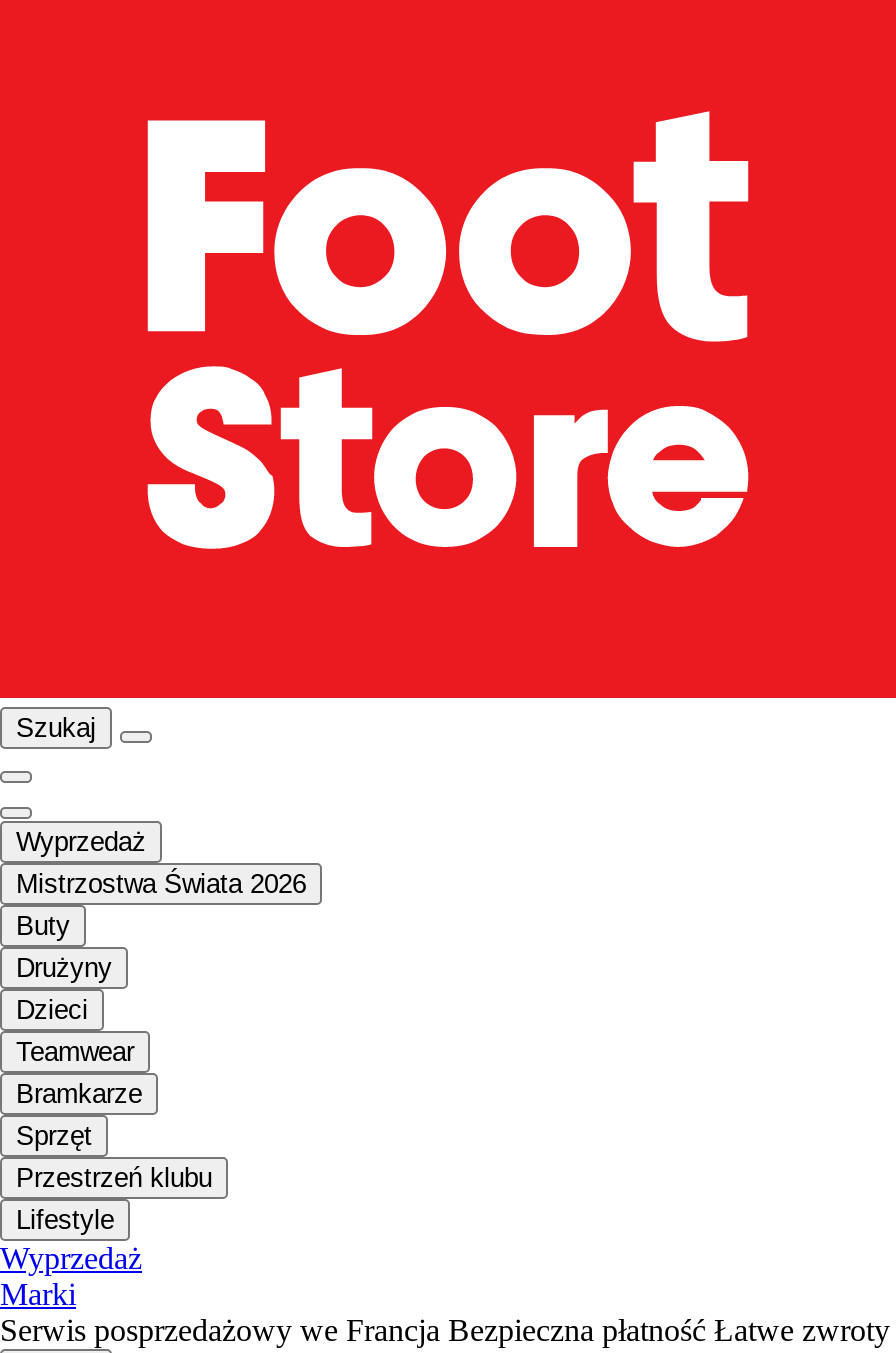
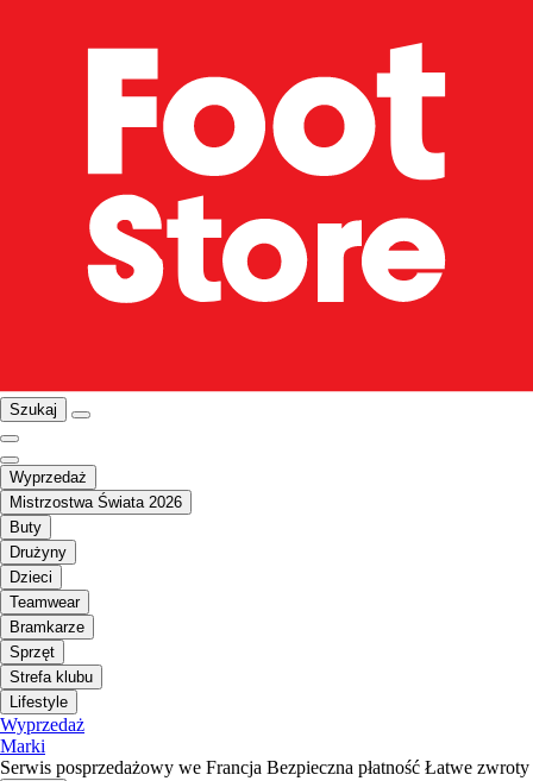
[16,1164,212,1194] Przestrzeń klubu -> [10,669,93,686] Strefa klubu

